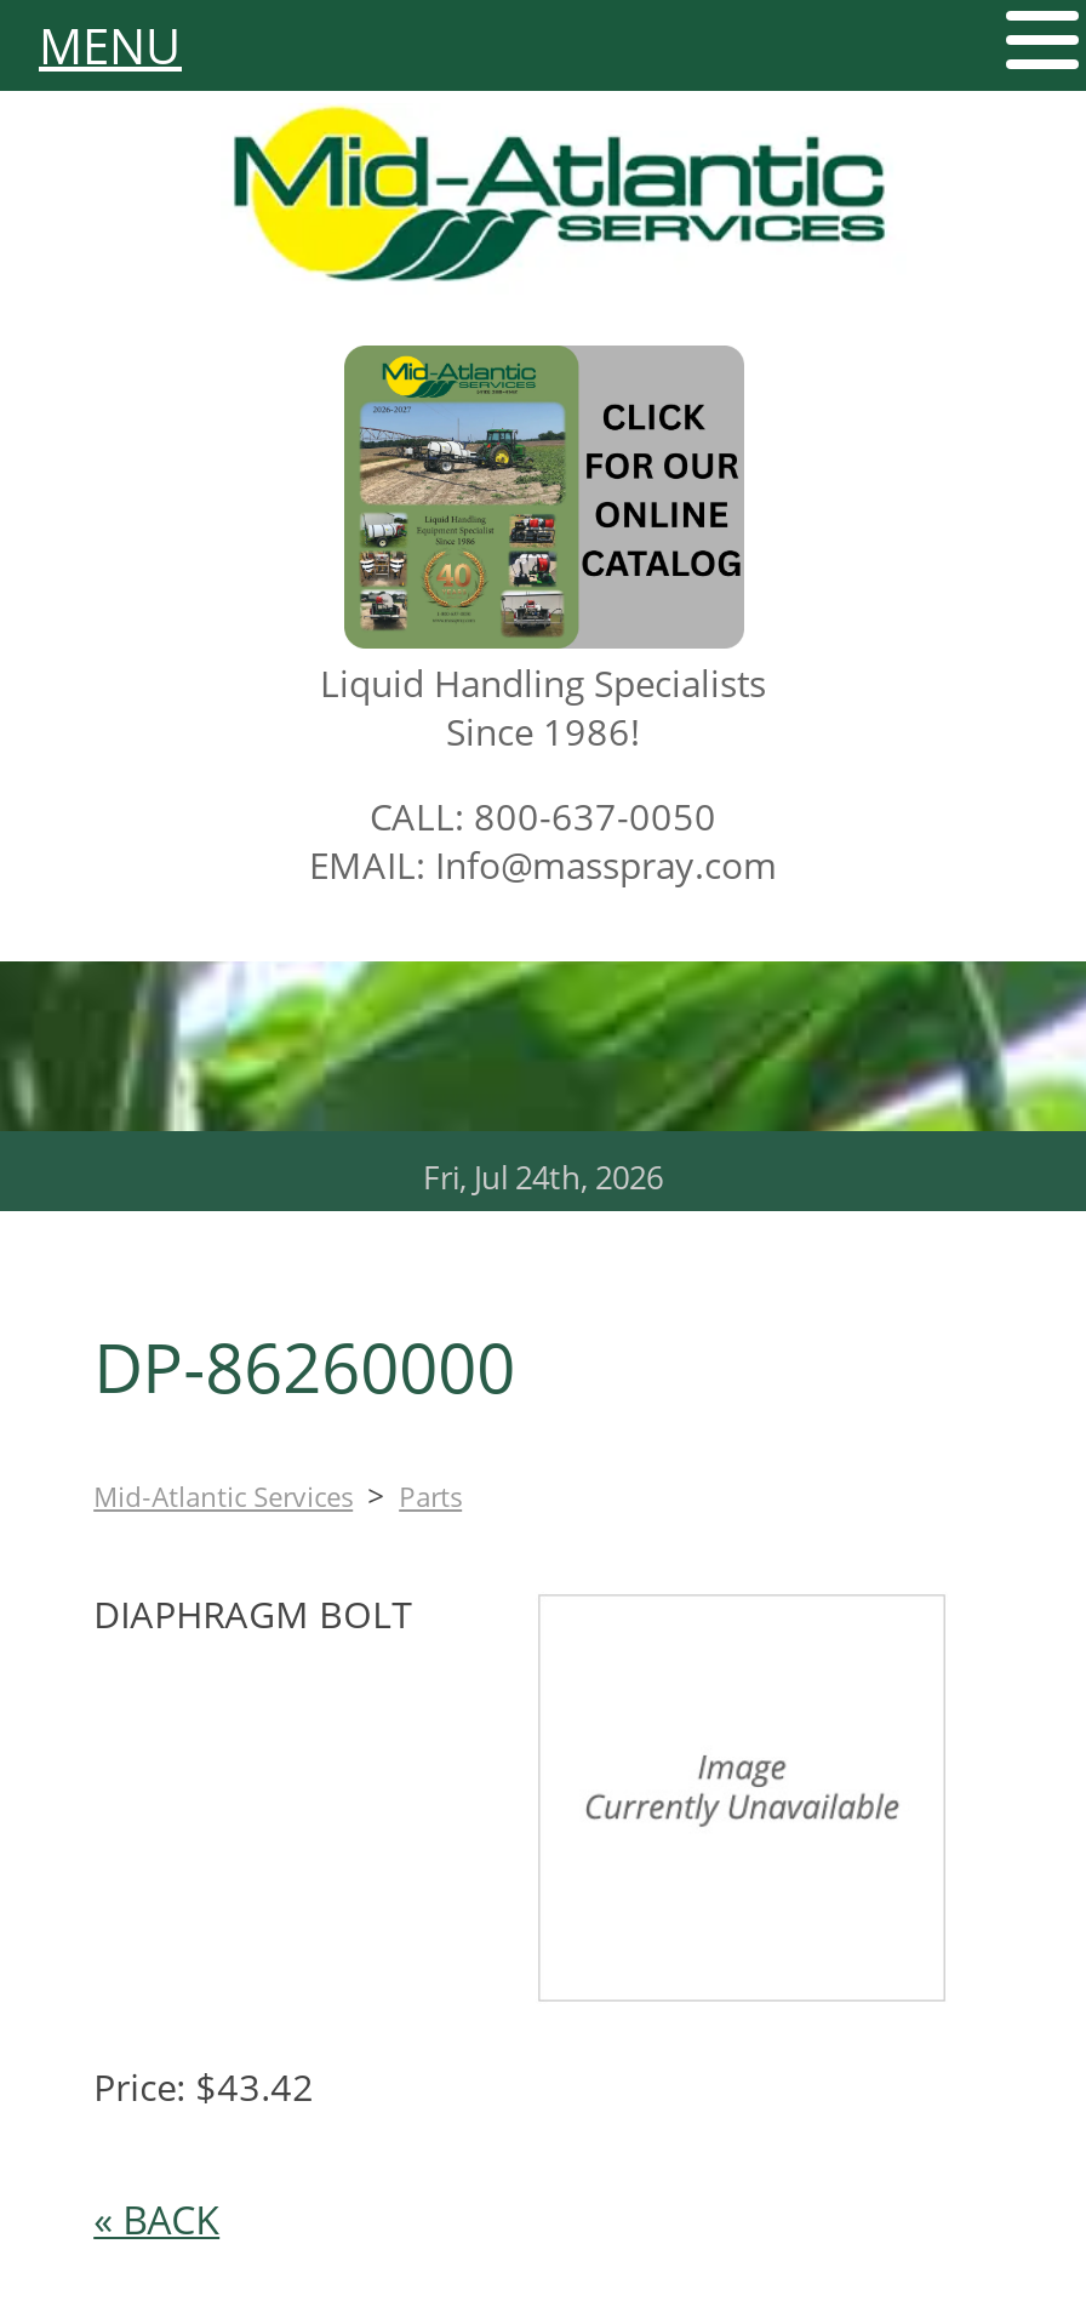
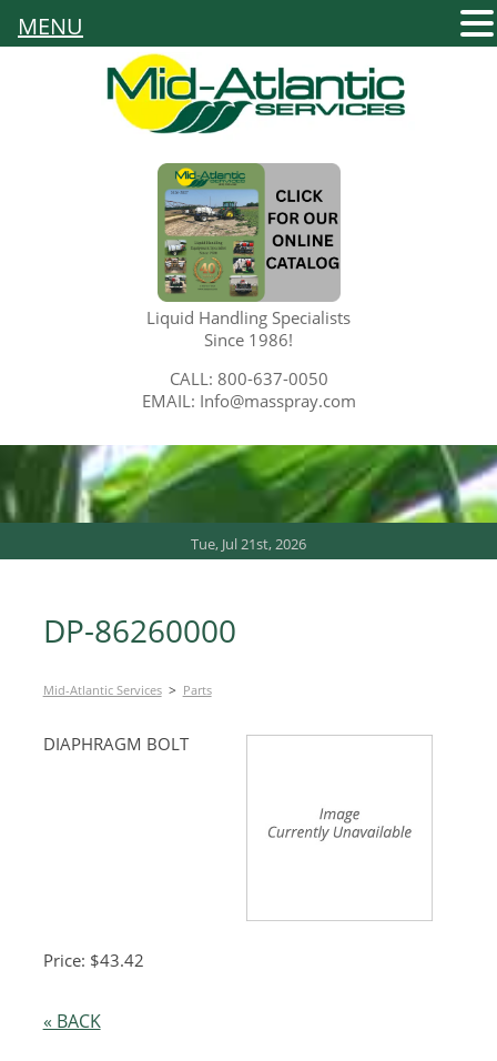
[423,1155,663,1199] Fri, Jul 24th, 2026 -> [191,534,306,554] Tue, Jul 21st, 2026

